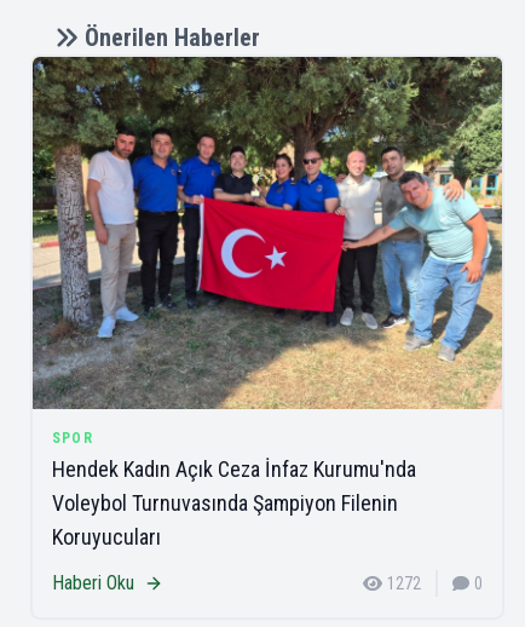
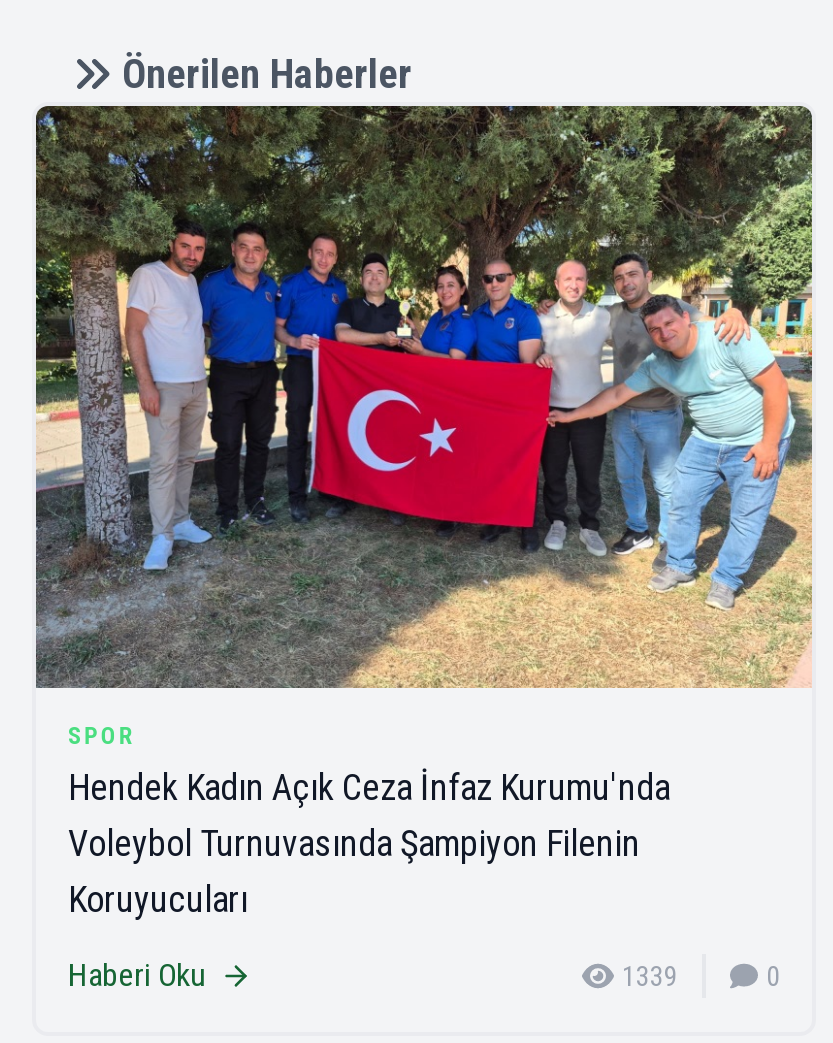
[387,574,421,594] 1272 -> [622,961,678,993] 1339

